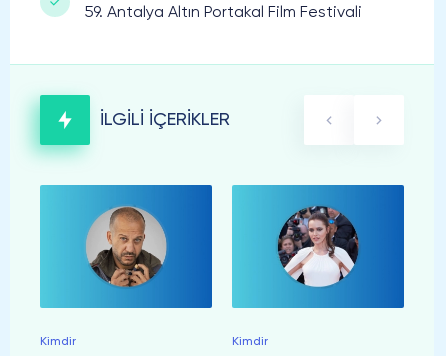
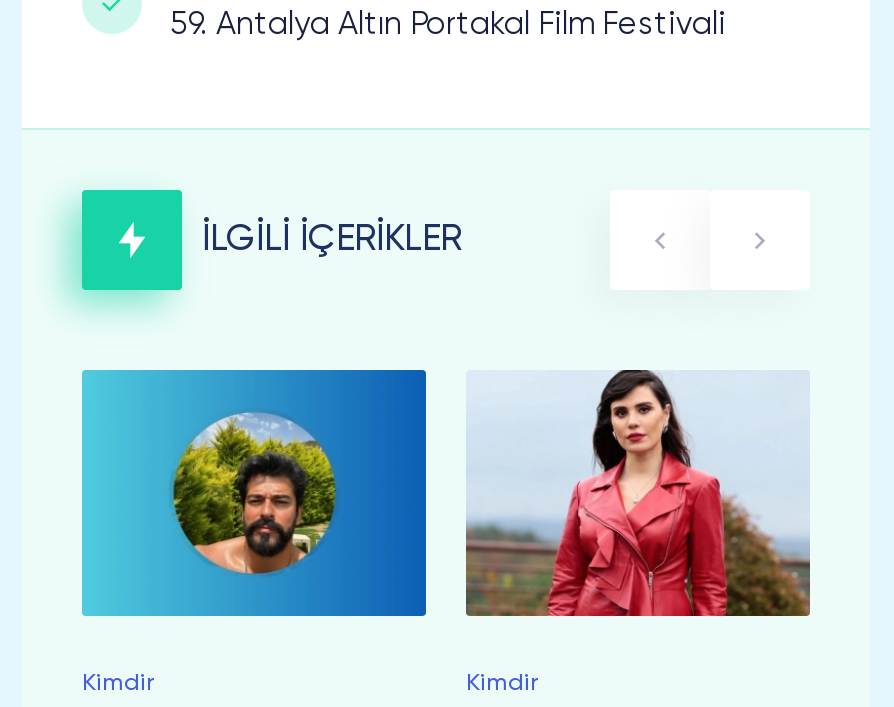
[231,184,405,309] [image] -> [464,368,812,618] [image]
[85,206,168,286] [image] -> [170,412,338,574] [image]

